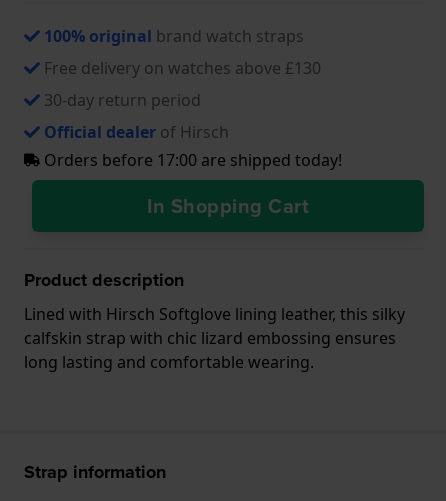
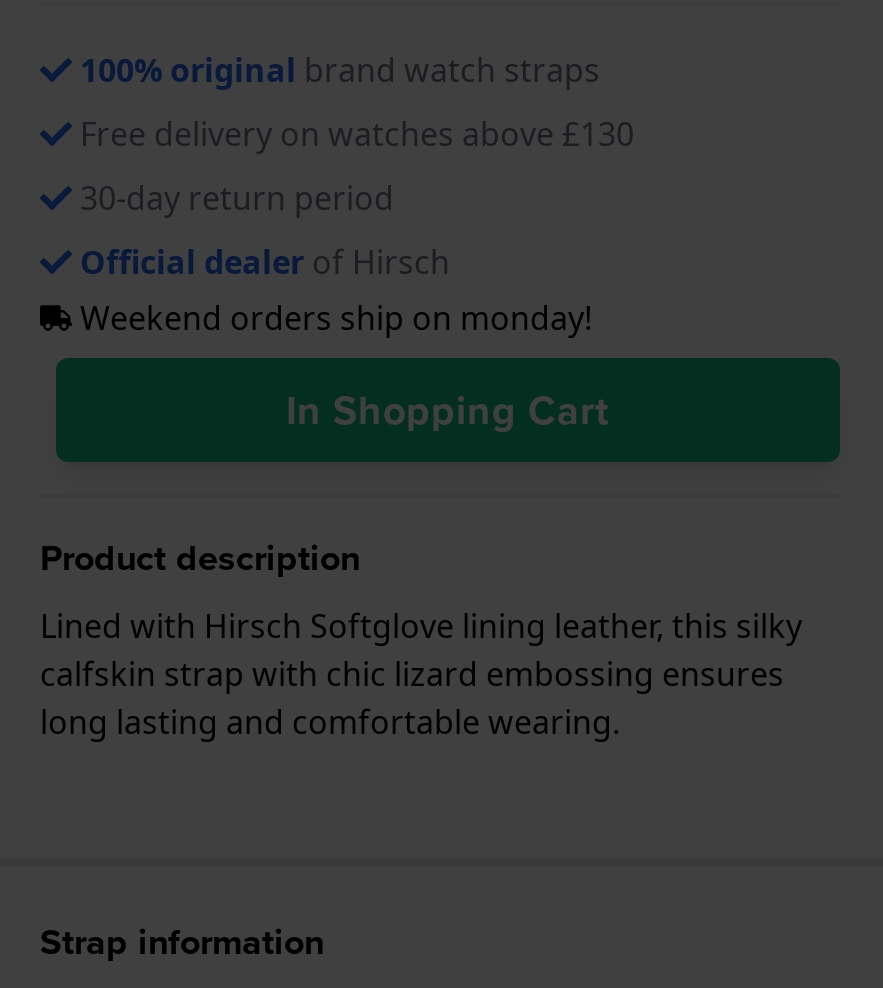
[40,149,342,171] Orders before 17:00 are shipped today! -> [72,296,592,340] Weekend orders ship on monday!

